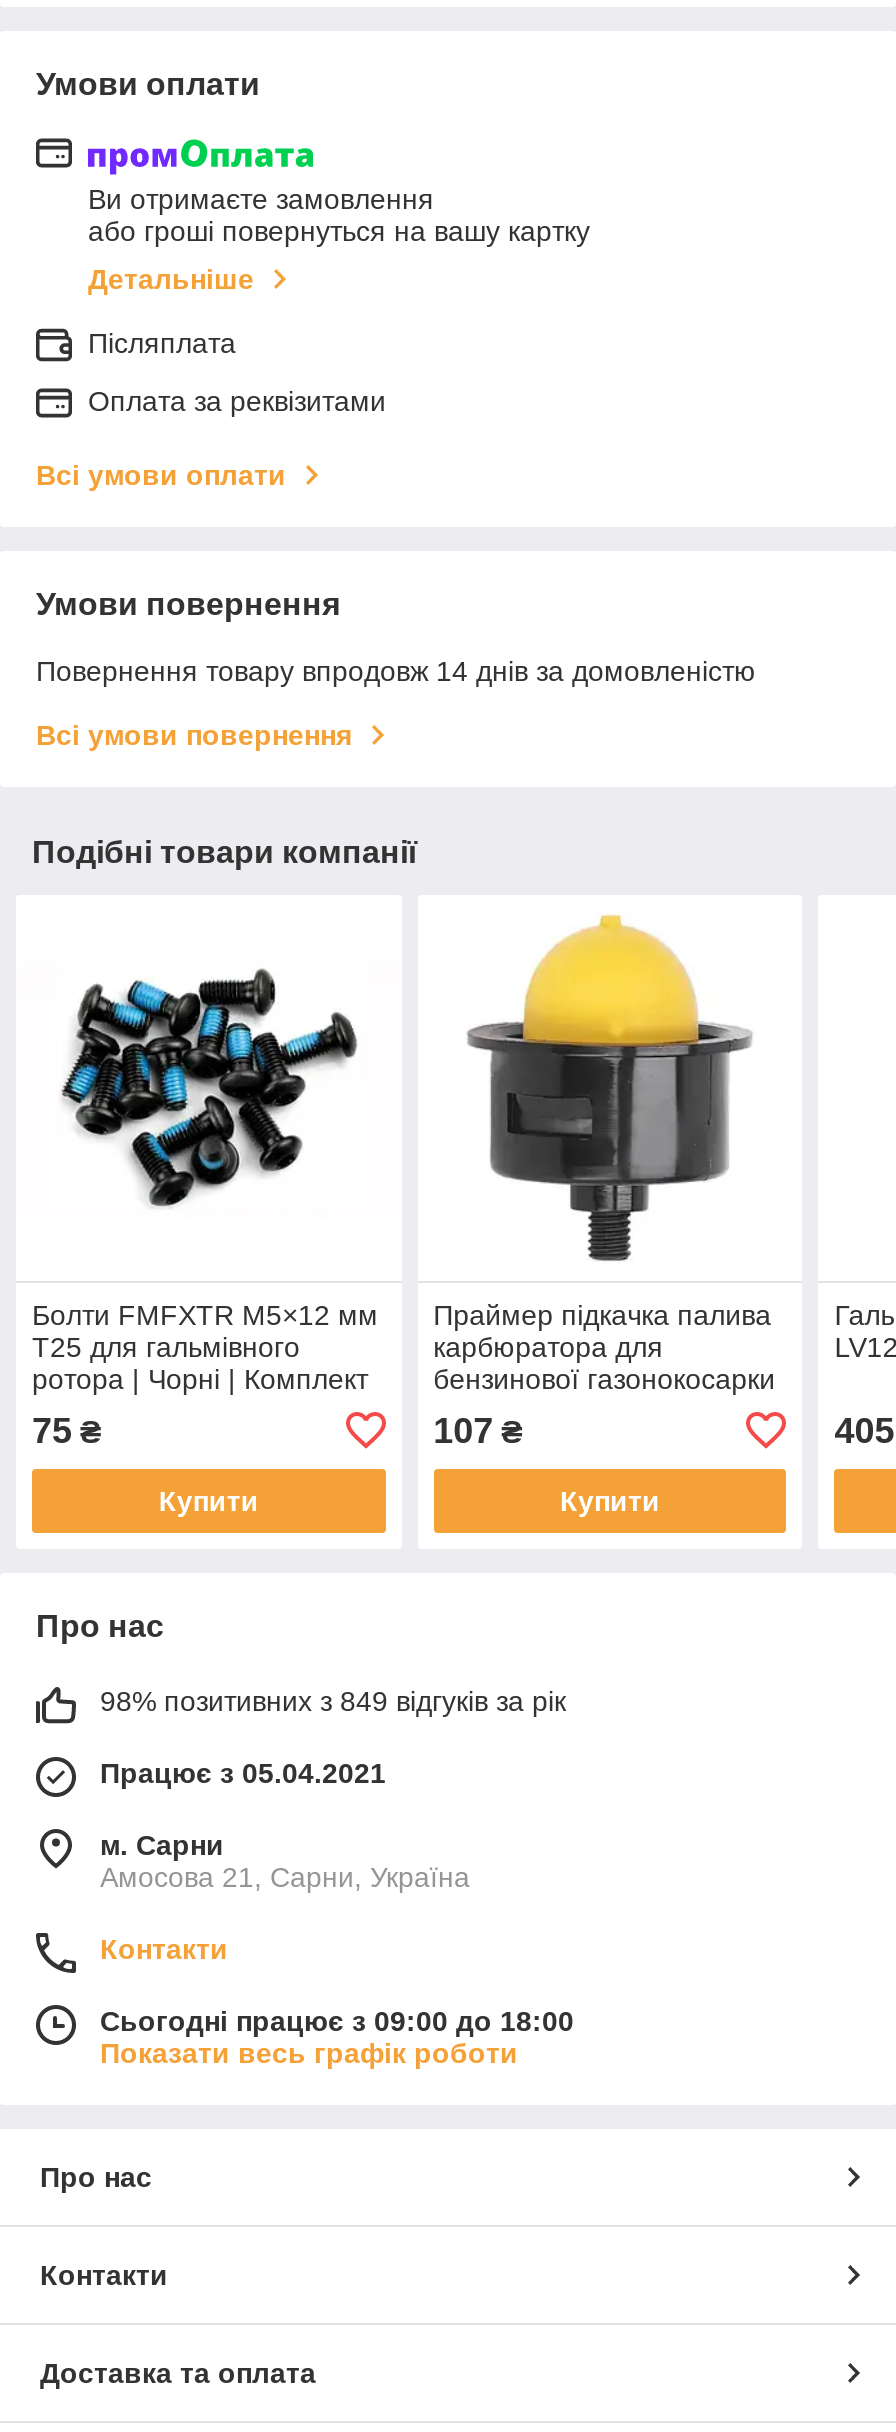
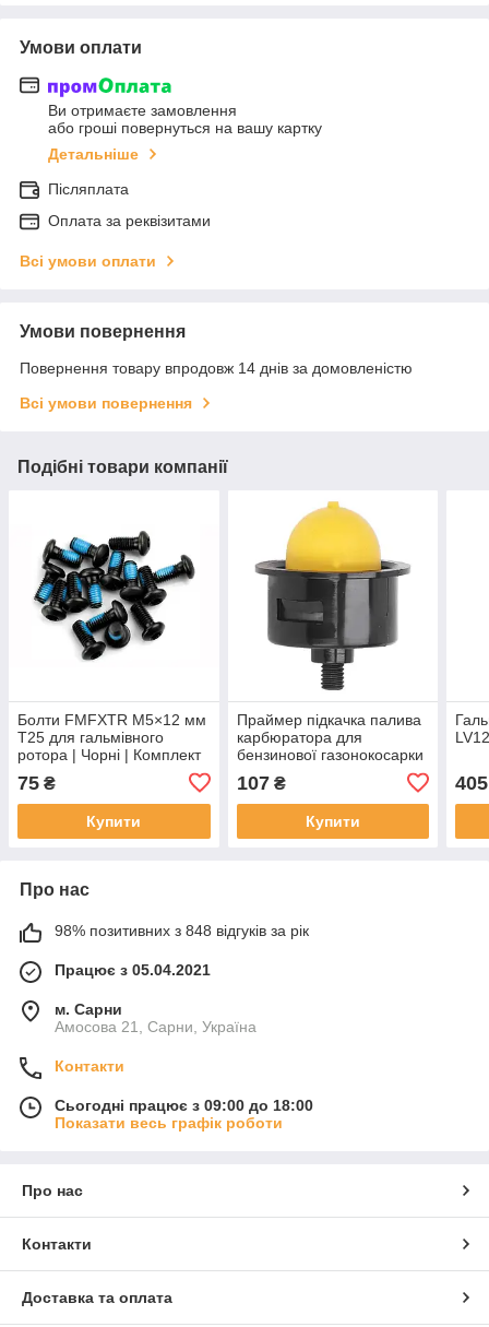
[100,1685,566,1717] 98% позитивних з 849 відгуків за рік -> [55,922,309,939] 98% позитивних з 848 відгуків за рік

